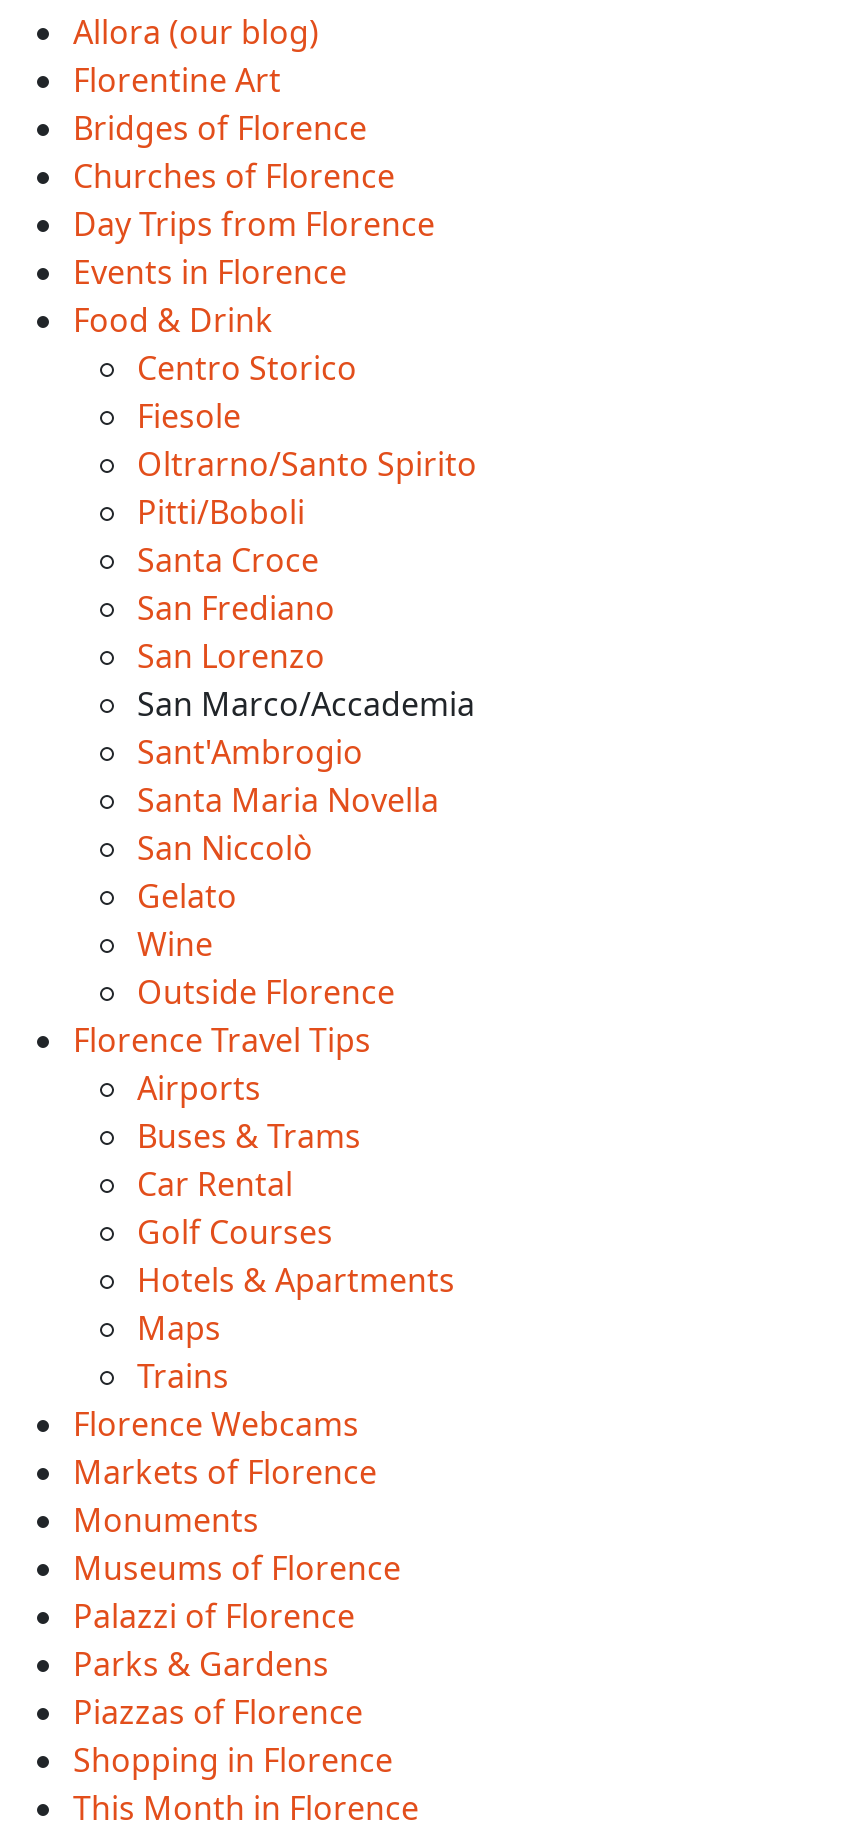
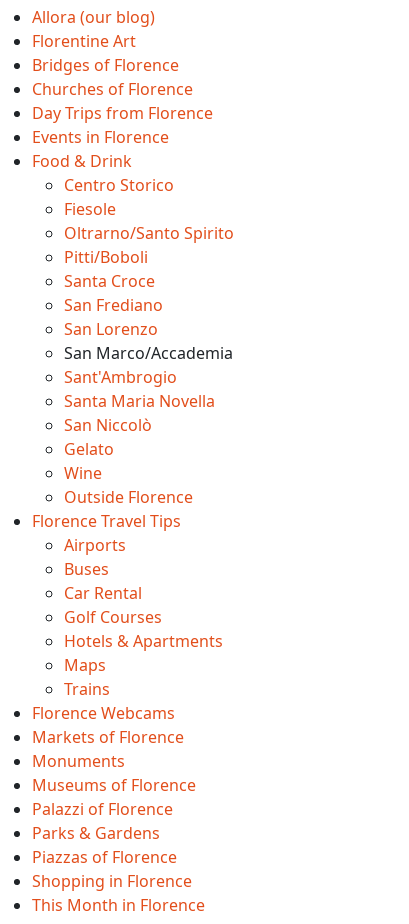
[137,1113,361,1157] Buses & Trams -> [64,557,109,579] Buses

